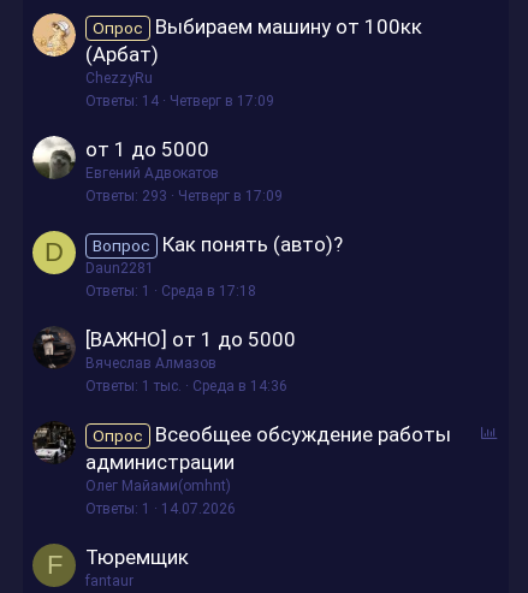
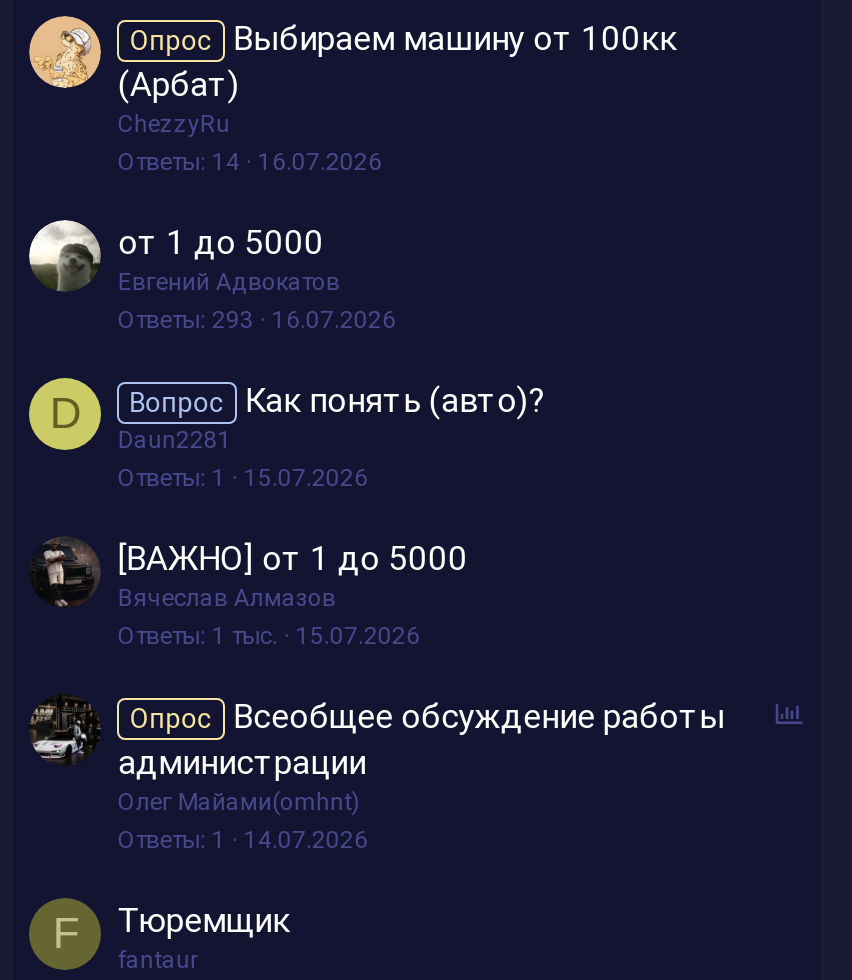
[86,93,275,110] Ответы 14 Четверг в 17:09 -> [118,148,382,176] Ответы 14 16.07.2026
[86,188,283,205] Ответы 293 Четверг в 17:09 -> [118,306,396,334] Ответы 293 16.07.2026
[86,283,257,300] Ответы 1 Среда в 17:18 -> [118,464,368,492] Ответы 1 15.07.2026
[86,378,288,395] Ответы 1 тыс. Среда в 14:36 -> [118,622,420,650] Ответы 1 тыс. 15.07.2026

